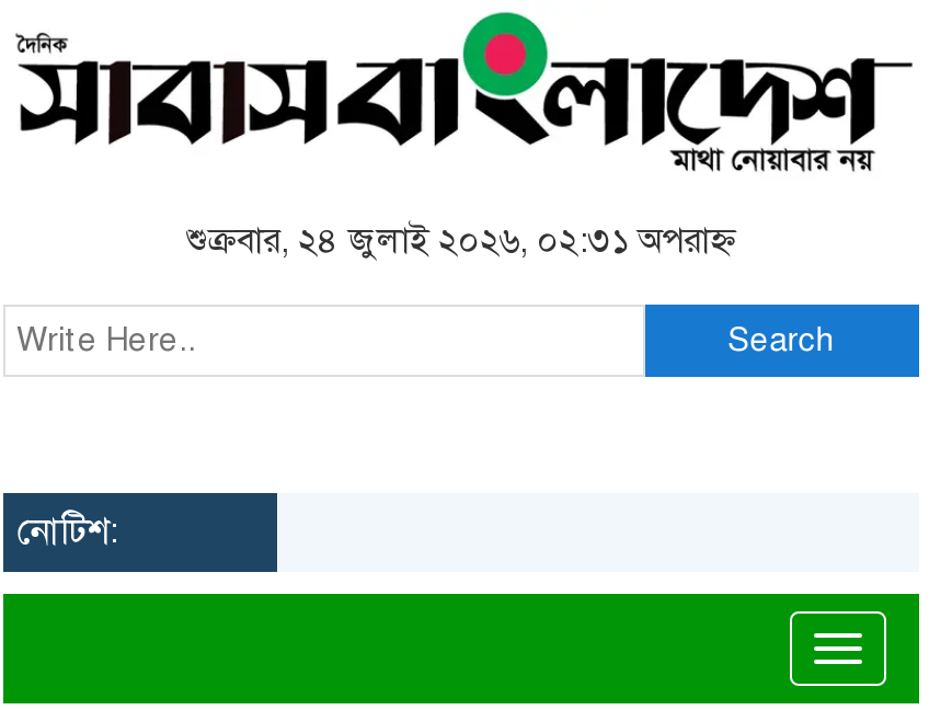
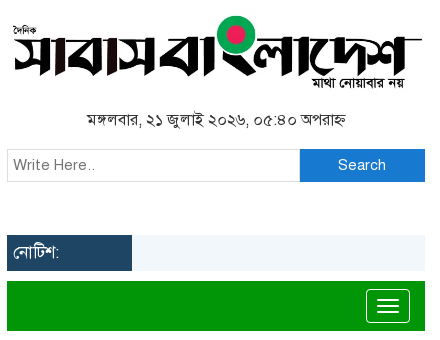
[186,220,736,264] শুক্রবার, ২৪ জুলাই ২০২৬, ০২:৩১ অপরাহ্ন -> [86,110,345,130] মঙ্গলবার, ২১ জুলাই ২০২৬, ০৫:৪০ অপরাহ্ন

